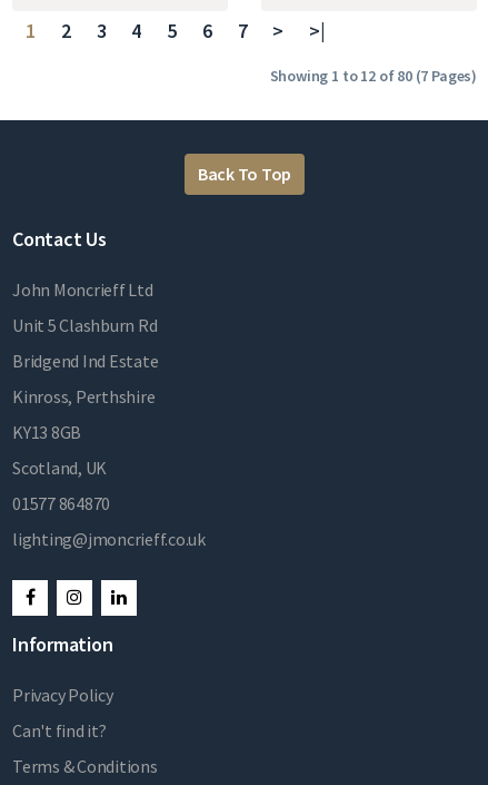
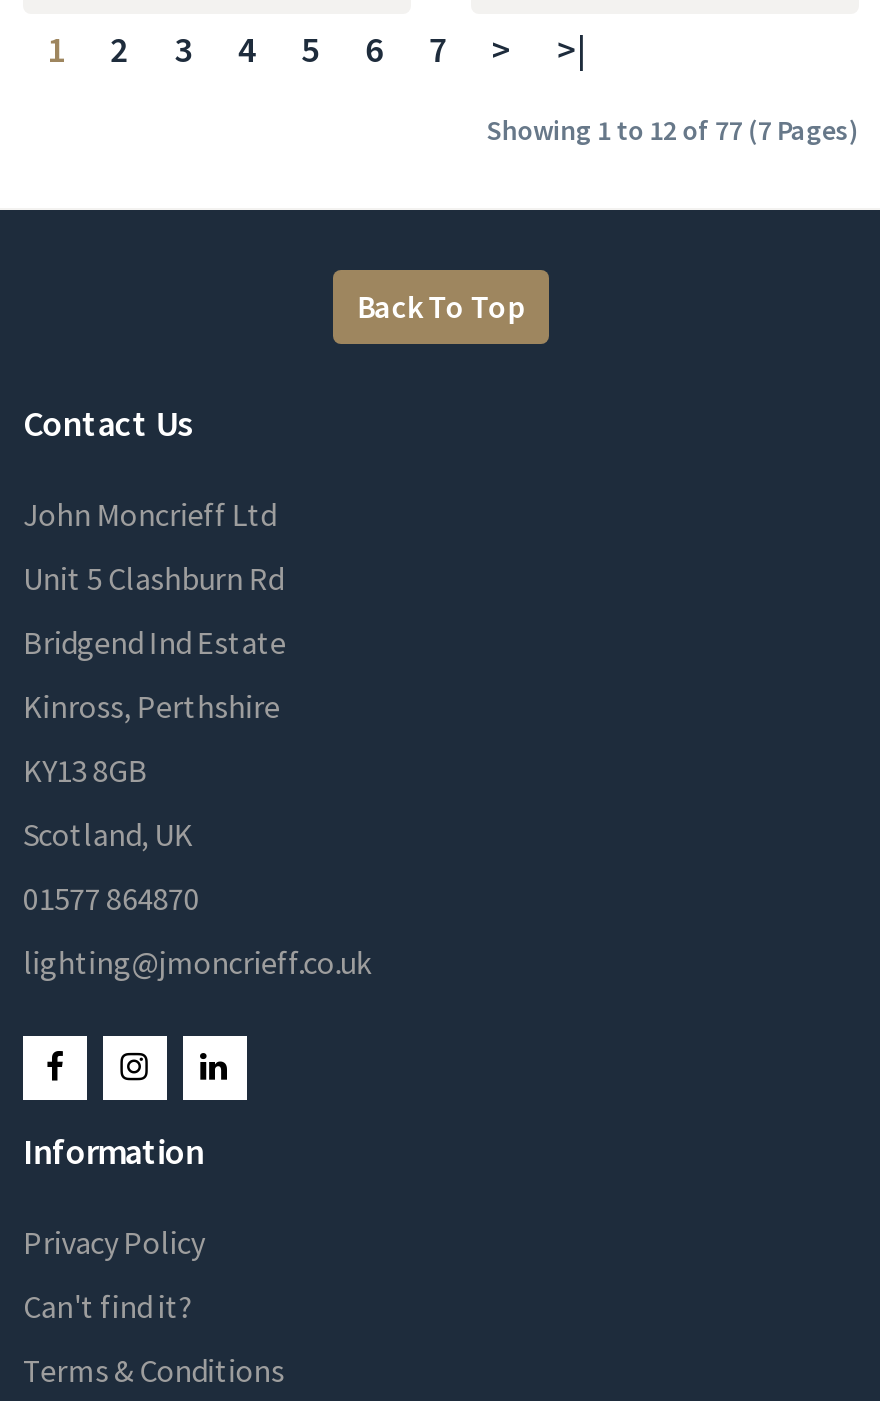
[270,66,477,86] Showing 1 to 12 of 80 (7 Pages) -> [486,112,859,148] Showing 1 to 12 of 77 (7 Pages)

